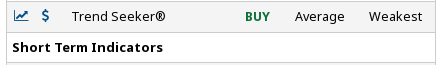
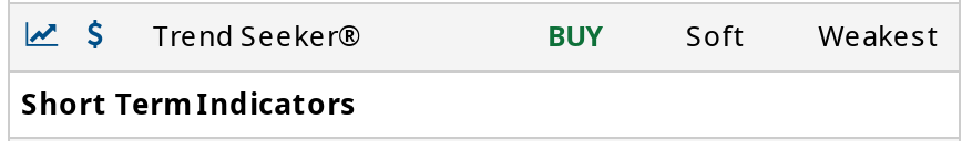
[295,8,345,25] Average -> [686,18,742,56] Soft

